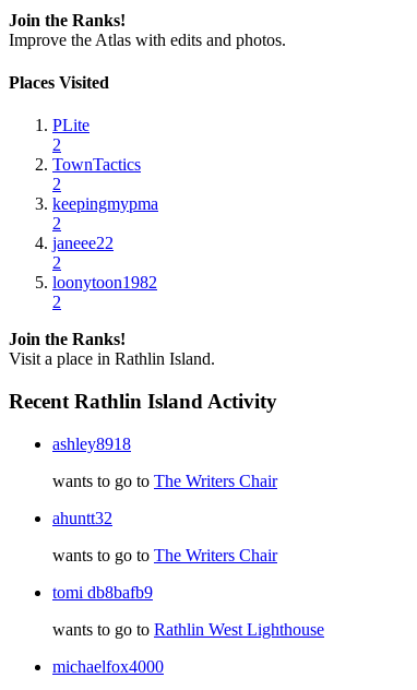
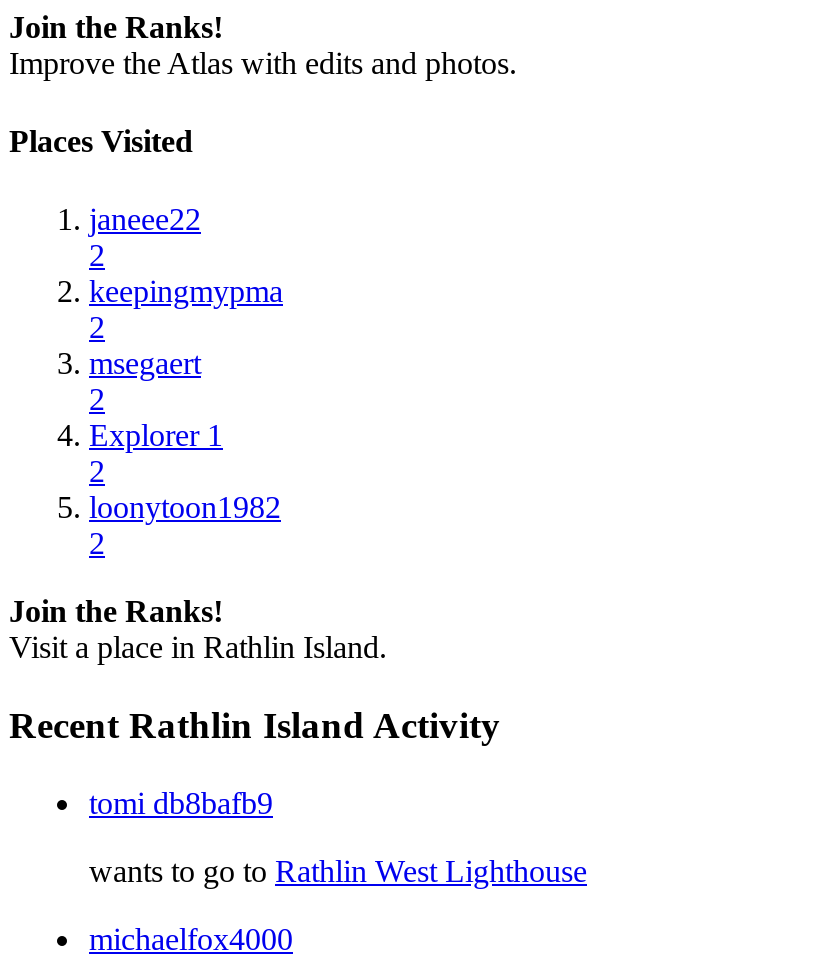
[52,116,141,174] PLite | 2 | TownTactics -> [89,202,201,236] janeee22
[52,234,114,252] janeee22 -> [89,346,223,452] msegaert | 2 | Explorer 1
[52,434,277,564] ashley8918 | wants to go to The Writers Chair | ahuntt32 | wants to go to The Writers Chair -> none

